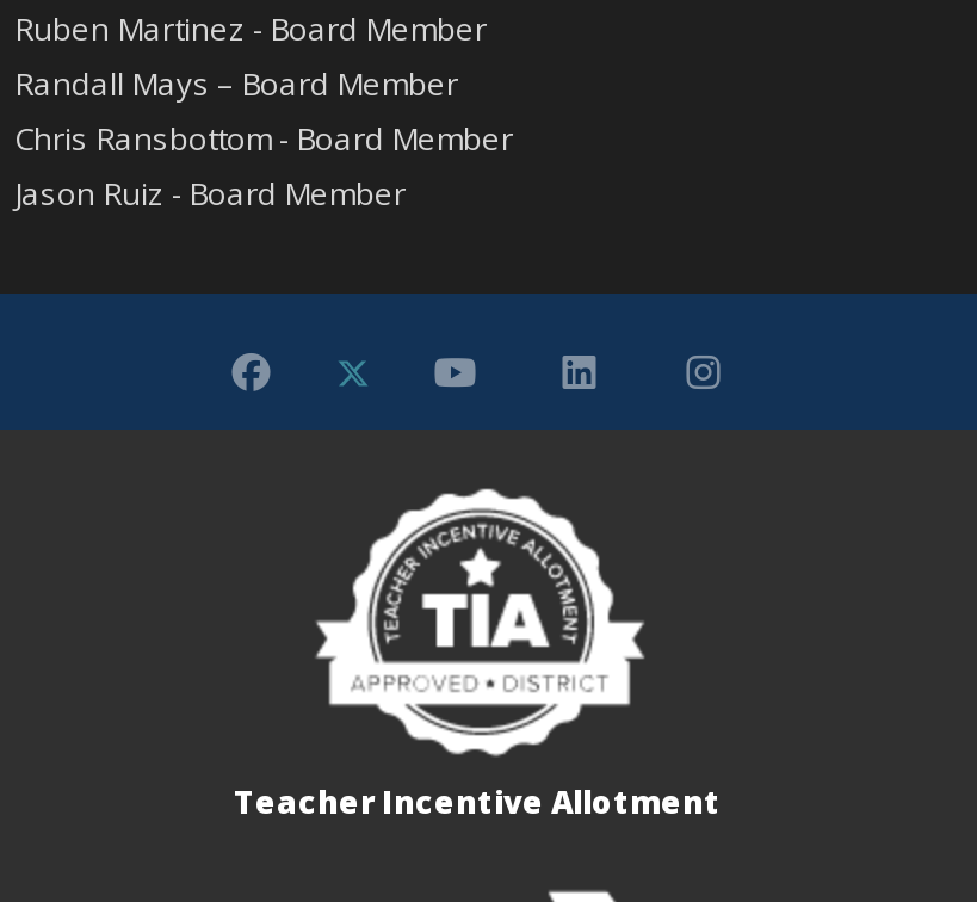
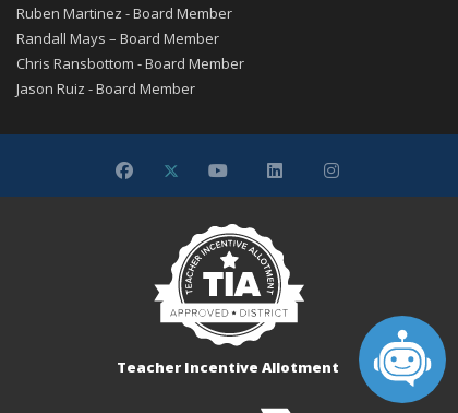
none -> [358,315,447,404] [image]

